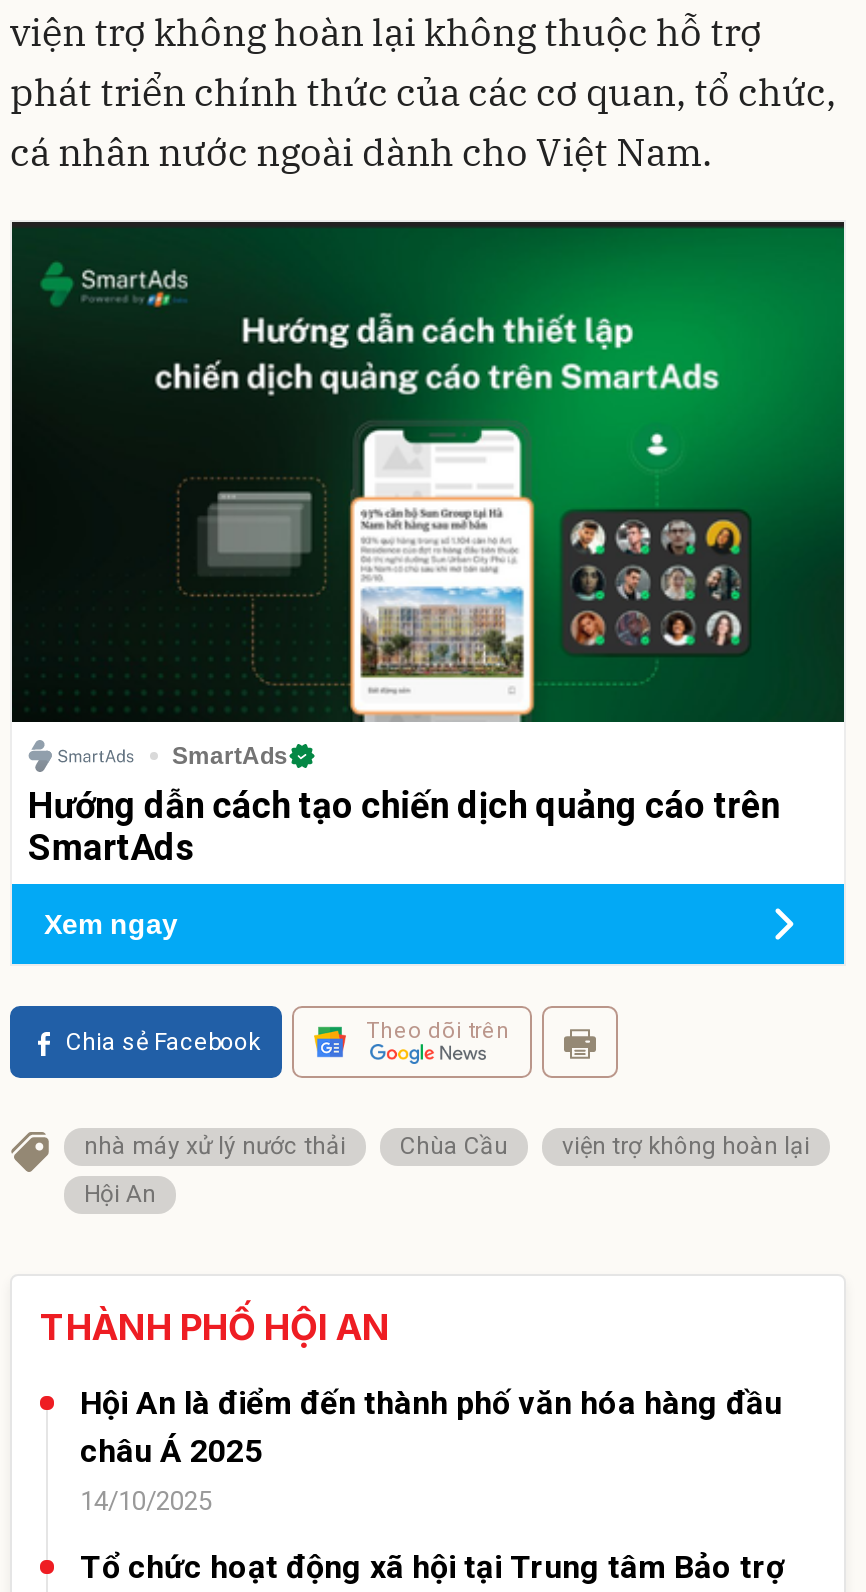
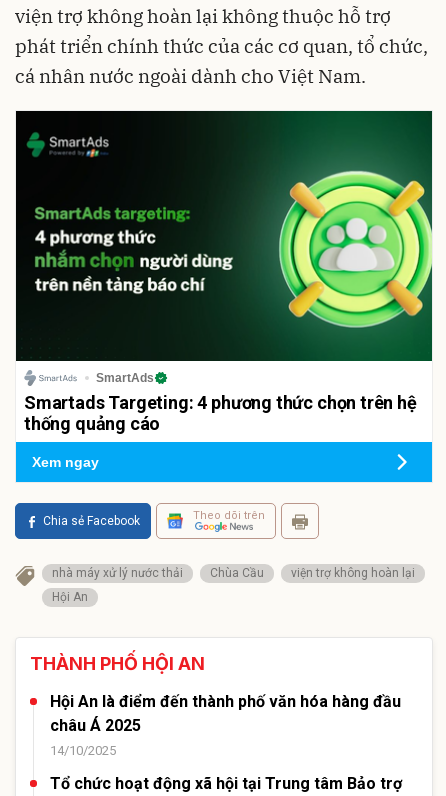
[12,222,846,867] [image] | Hướng dẫn cách tạo chiến dịch quảng cáo trên | SmartAds -> [16,111,433,434] [image] | Smartads Targeting: 4 phương thức chọn trên hệ | thống quảng cáo

